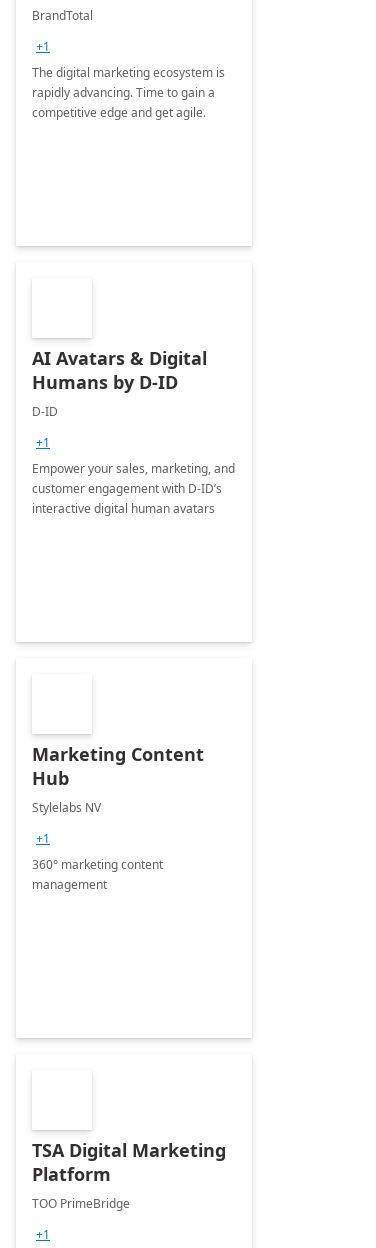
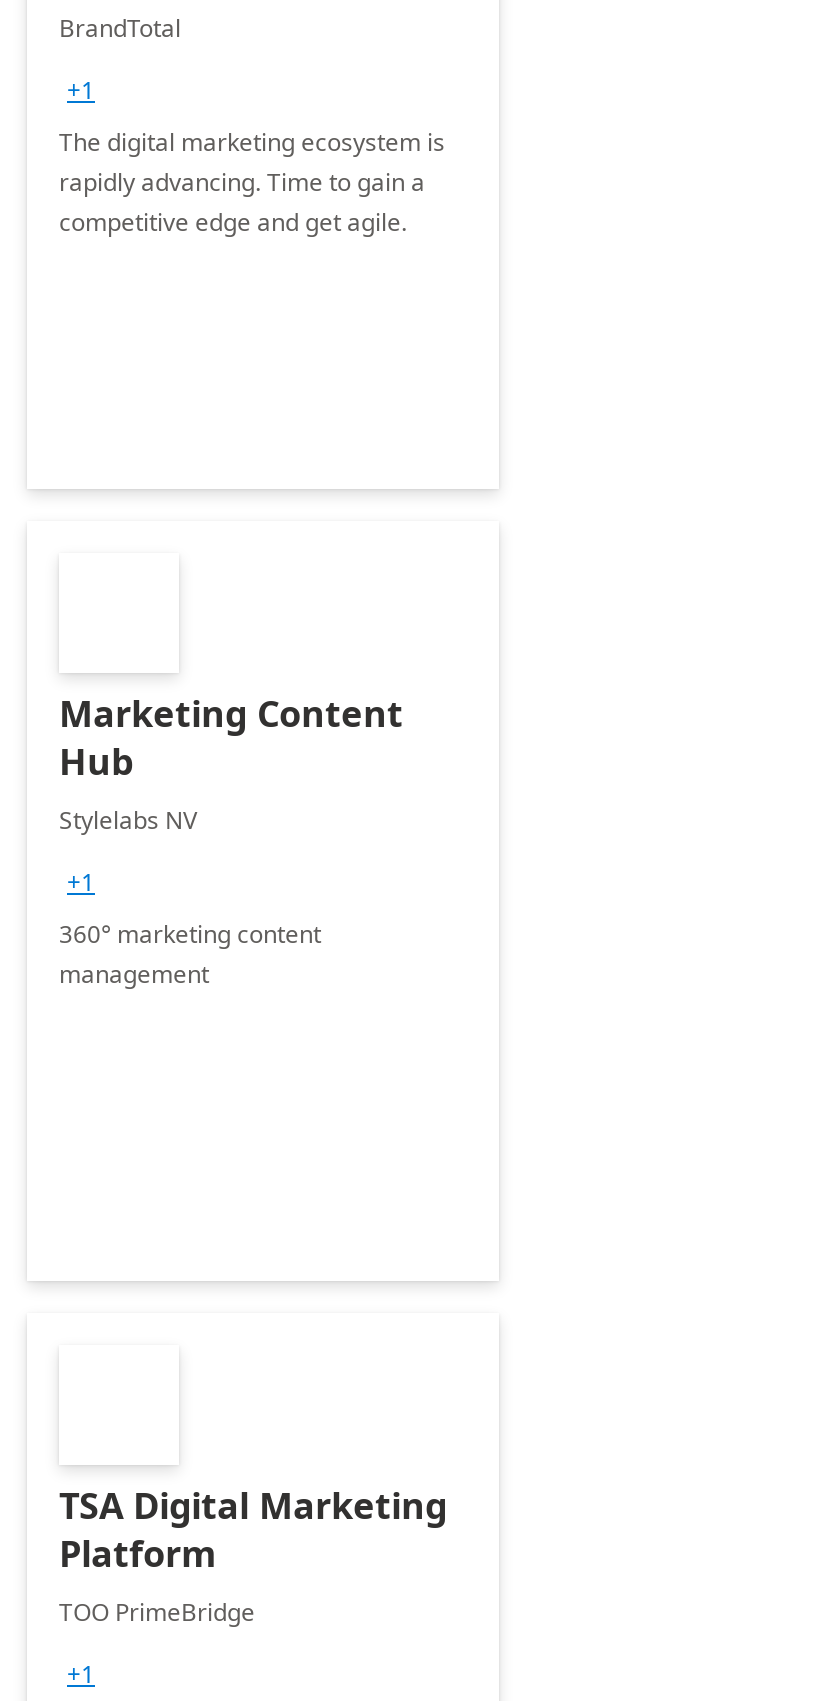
[32,346,235,517] AI Avatars & Digital | Humans by D-ID | D-ID | +1 | Empower your sales, marketing, and | customer engagement with D-ID’s | interactive digital human avatars -> none

